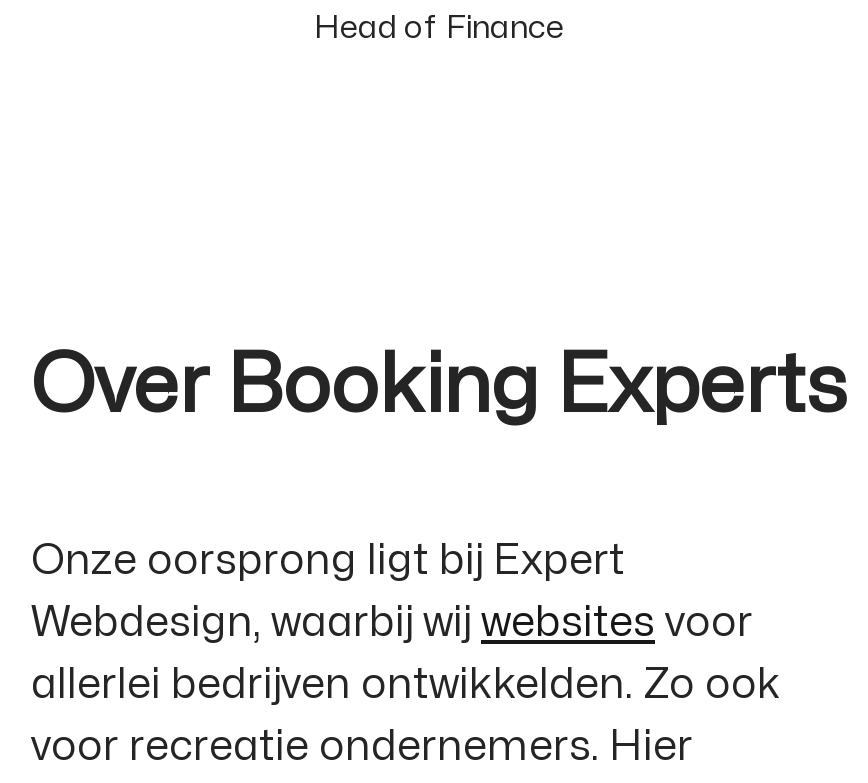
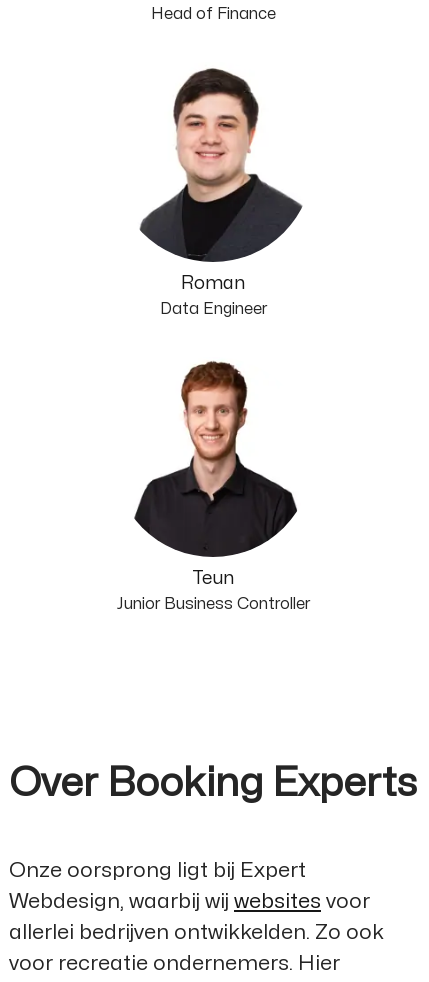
none -> [116,360,309,612] [image] | Teun | Junior Business Controller
none -> [139,67,303,317] [image] | Roman | Data Engineer

